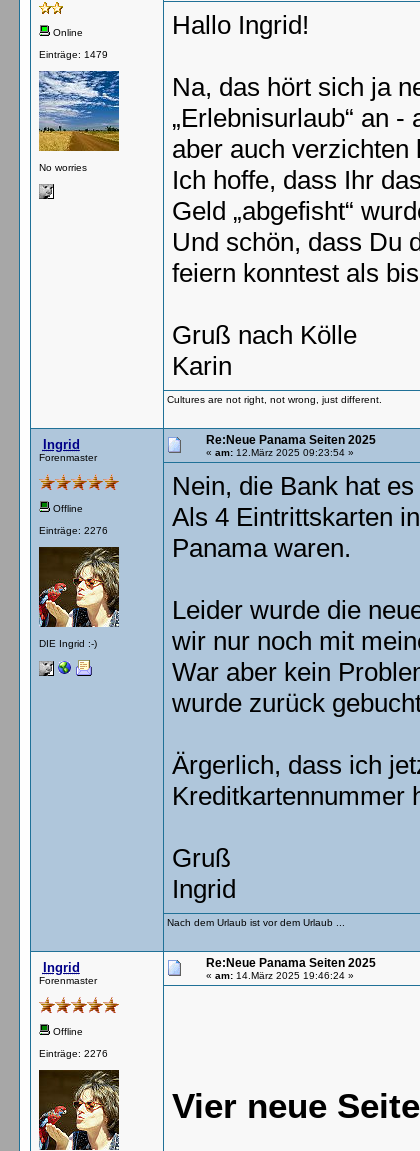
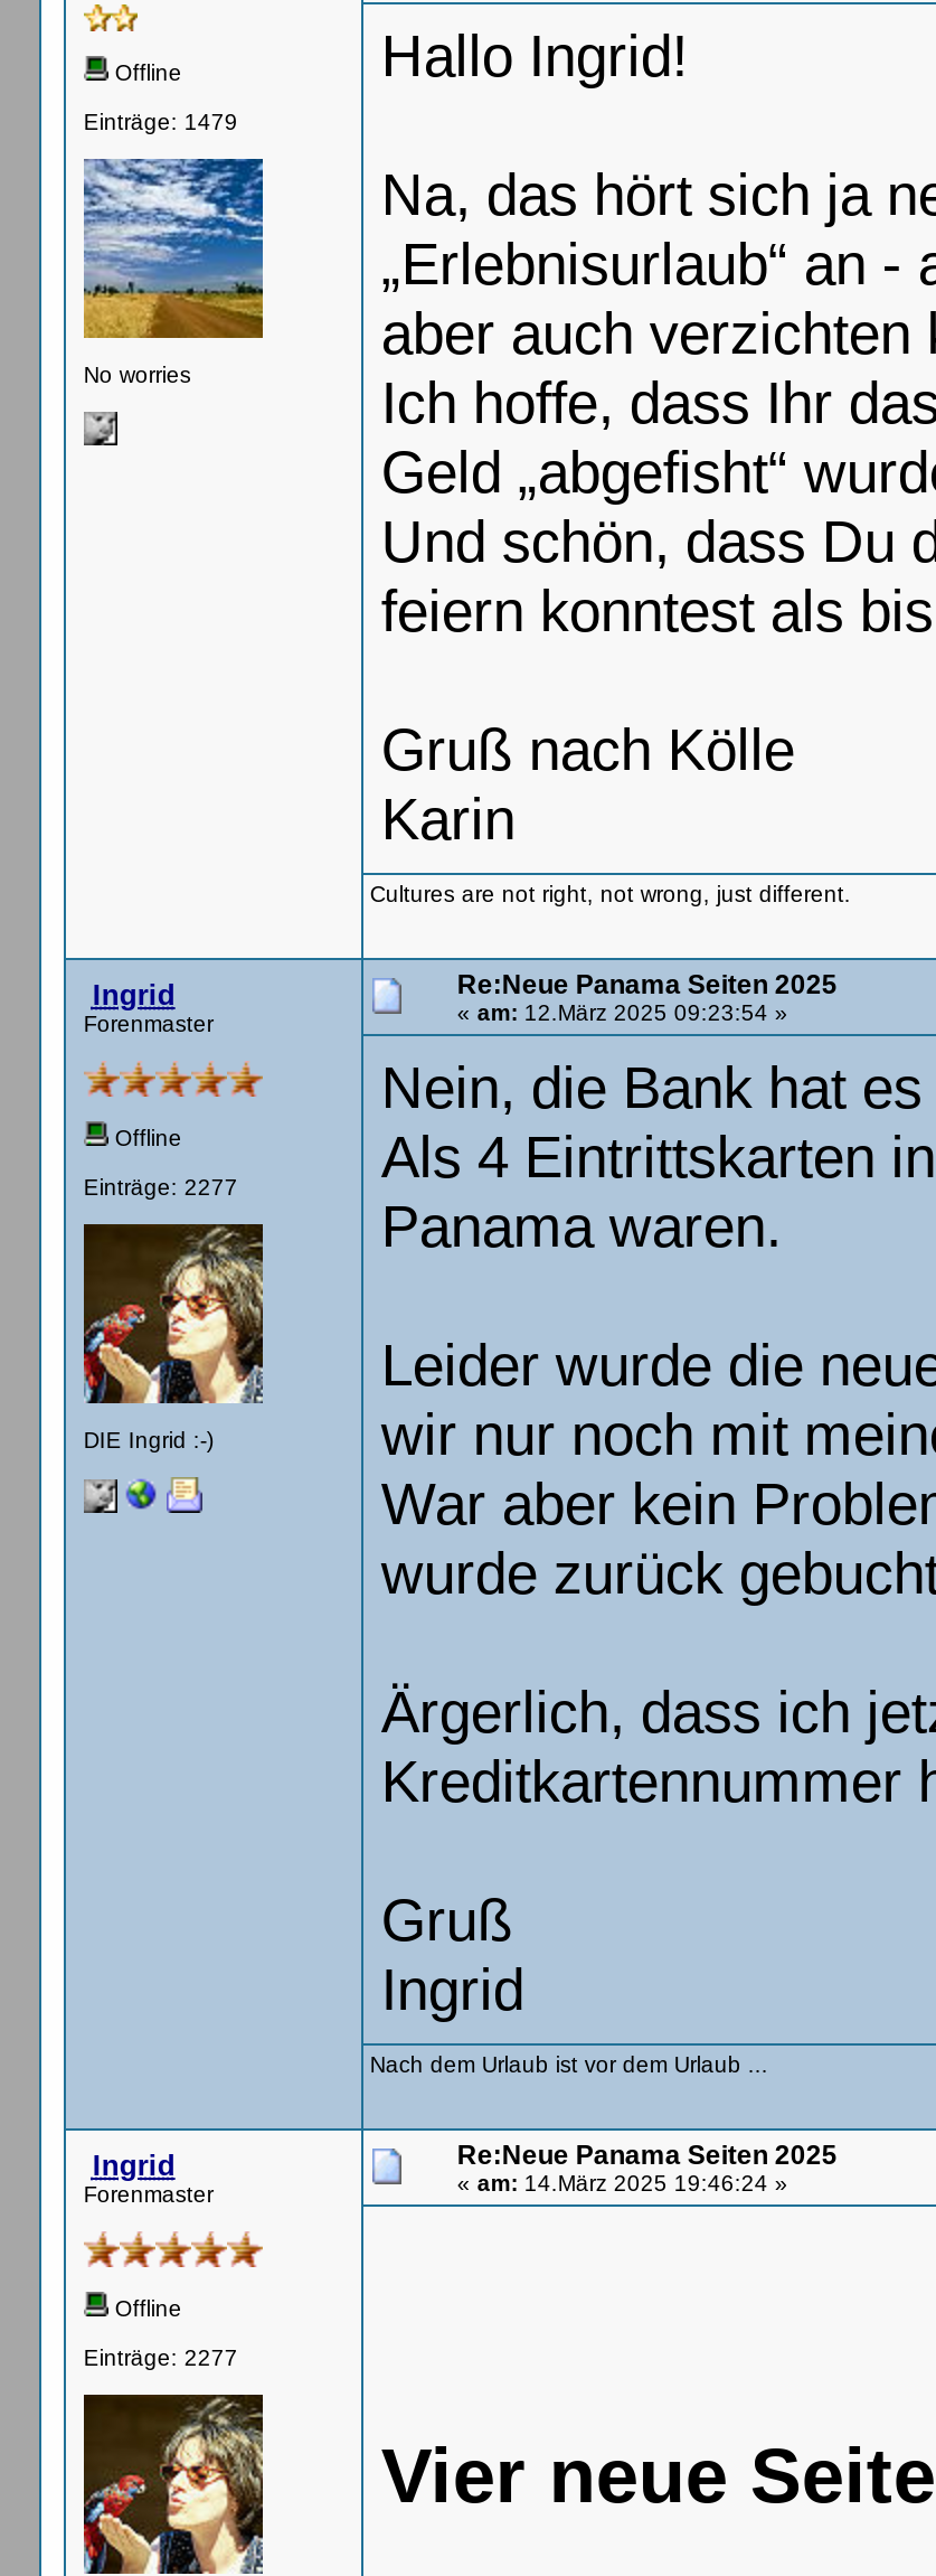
[50,27,83,38] Online -> [108,61,182,86] Offline
[39,525,108,536] Einträge: 2276 -> [83,1176,238,1200] Einträge: 2277
[39,1048,108,1059] Einträge: 2276 -> [83,2346,238,2371] Einträge: 2277

